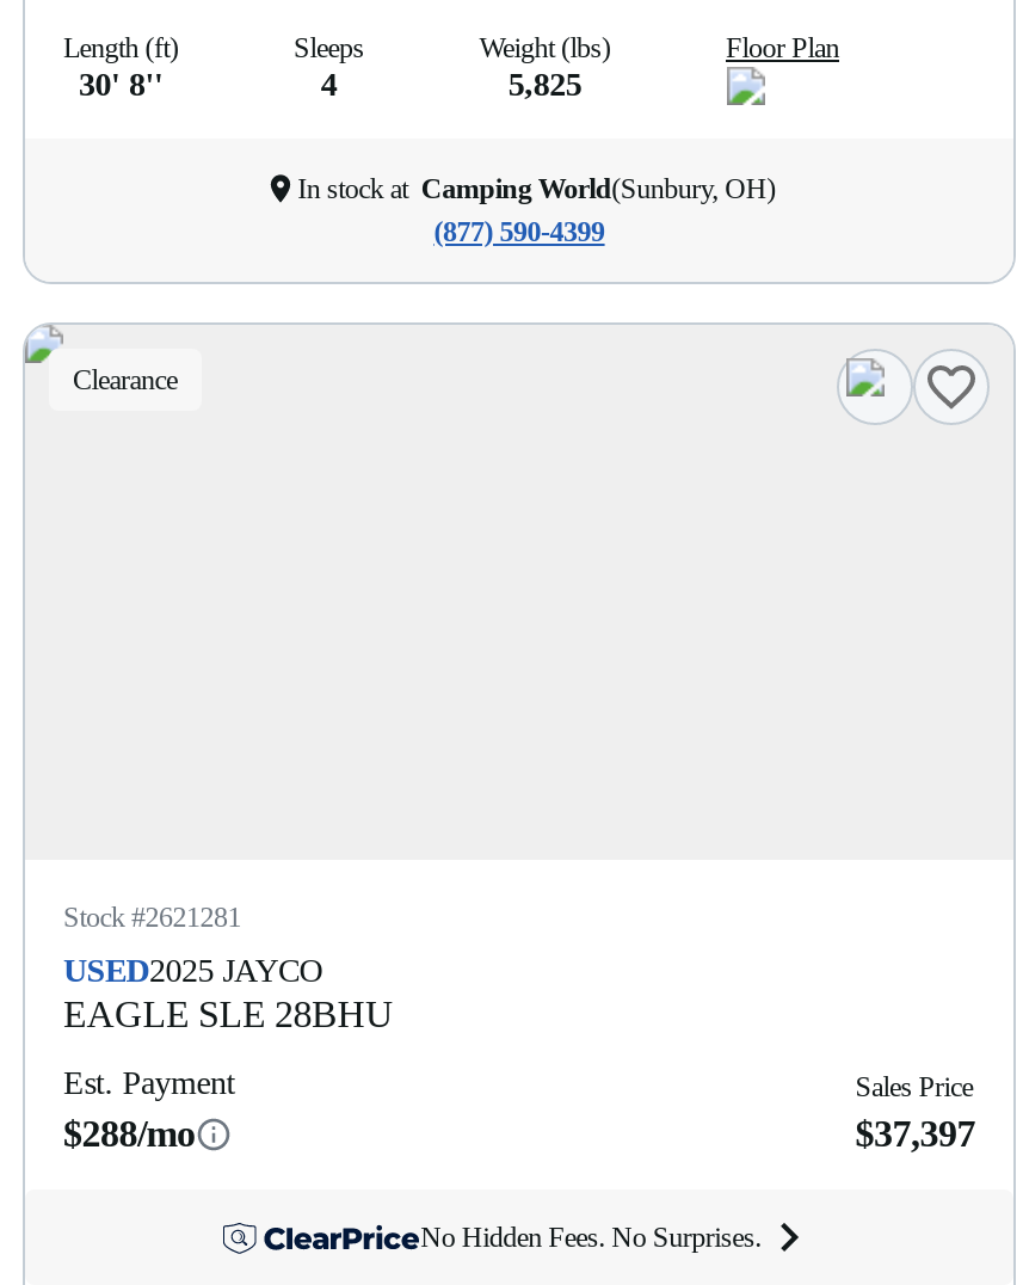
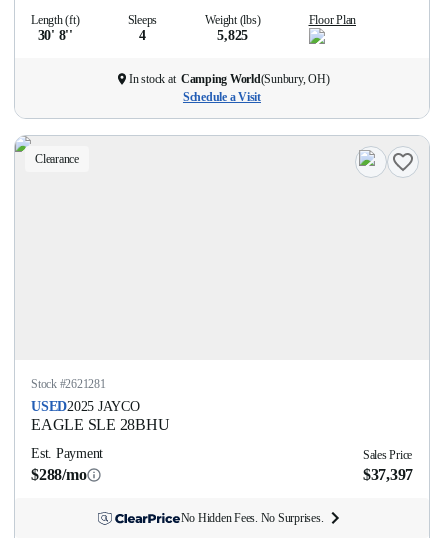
[434,215,604,248] (877) 590-4399 -> [183,90,261,104] Schedule a Visit

